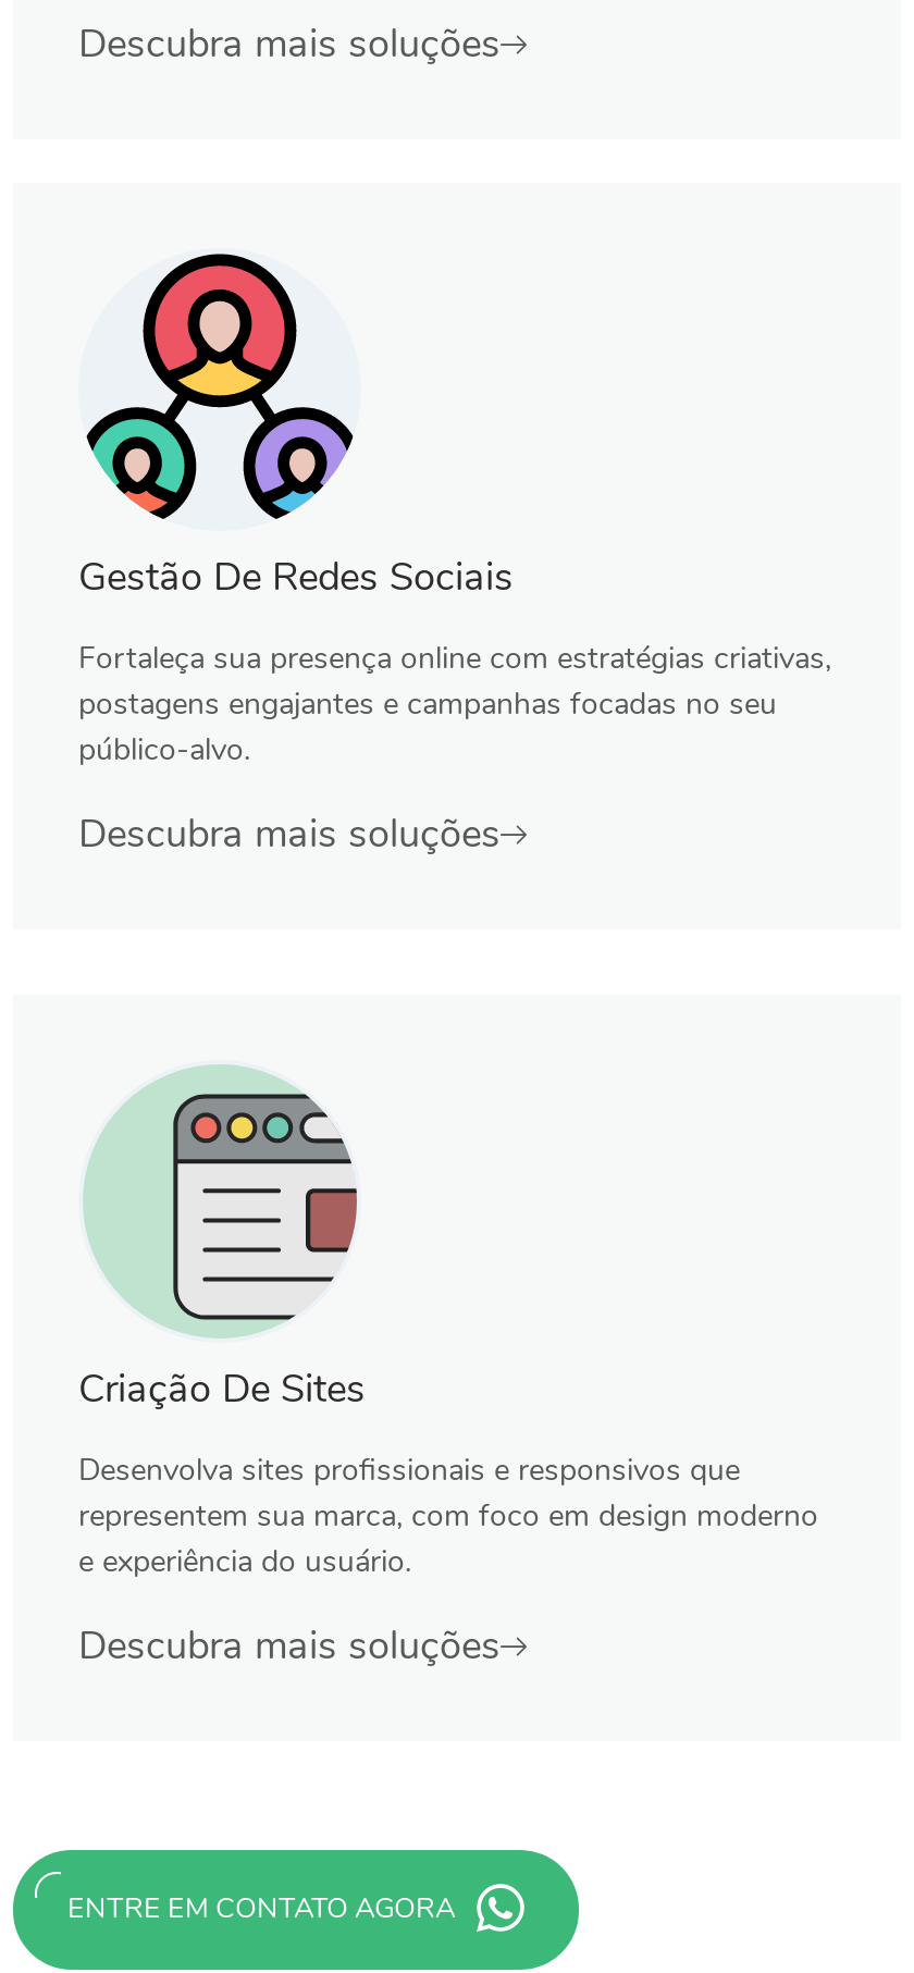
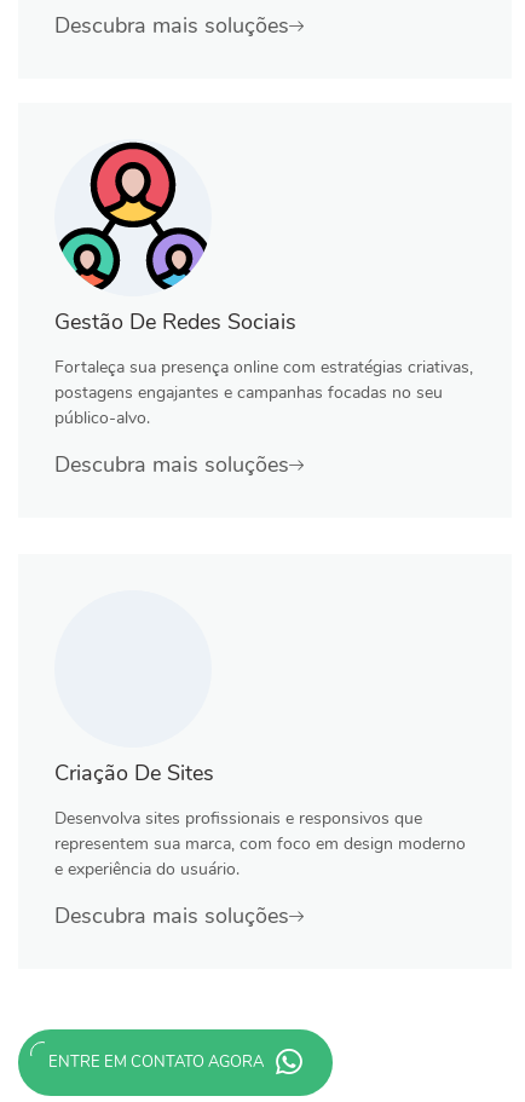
[83,1065,359,1337] [image] -> none

